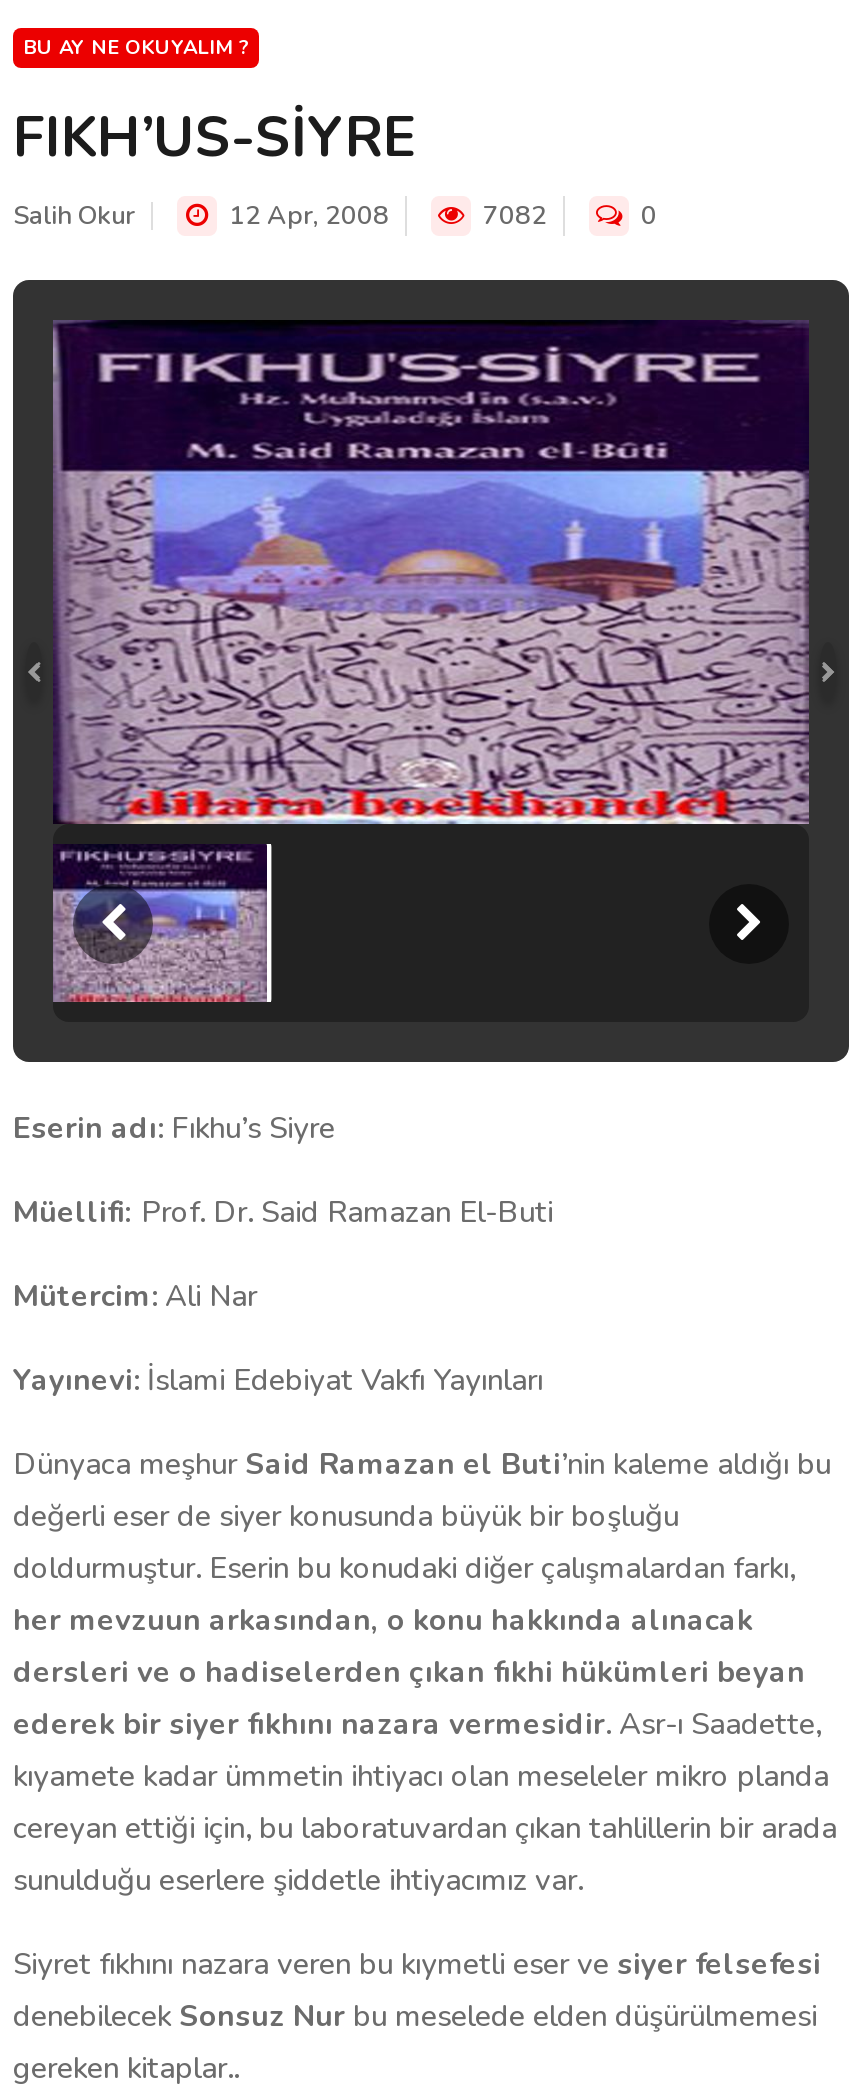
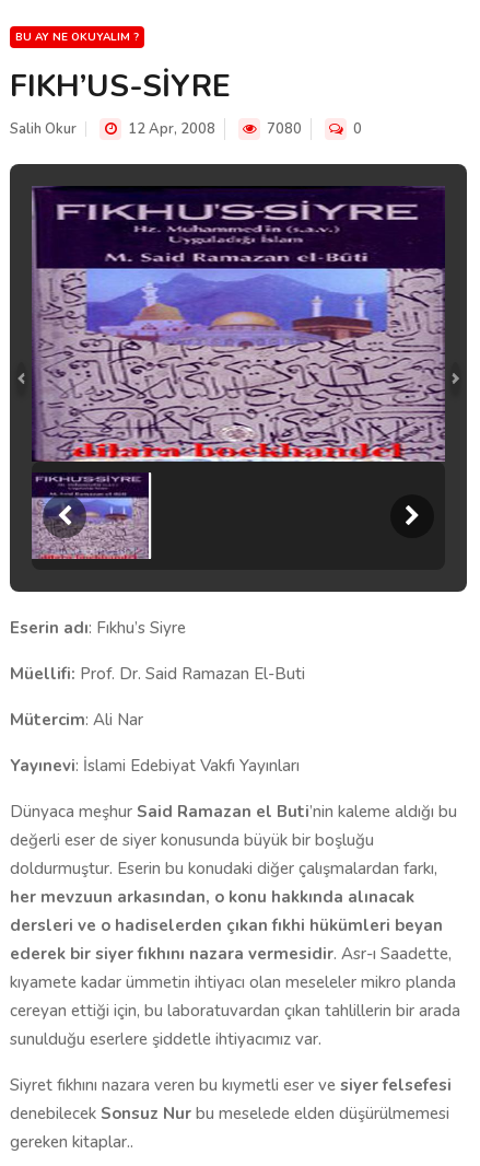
[477,198,547,234] 7082 -> [264,119,302,139] 7080

